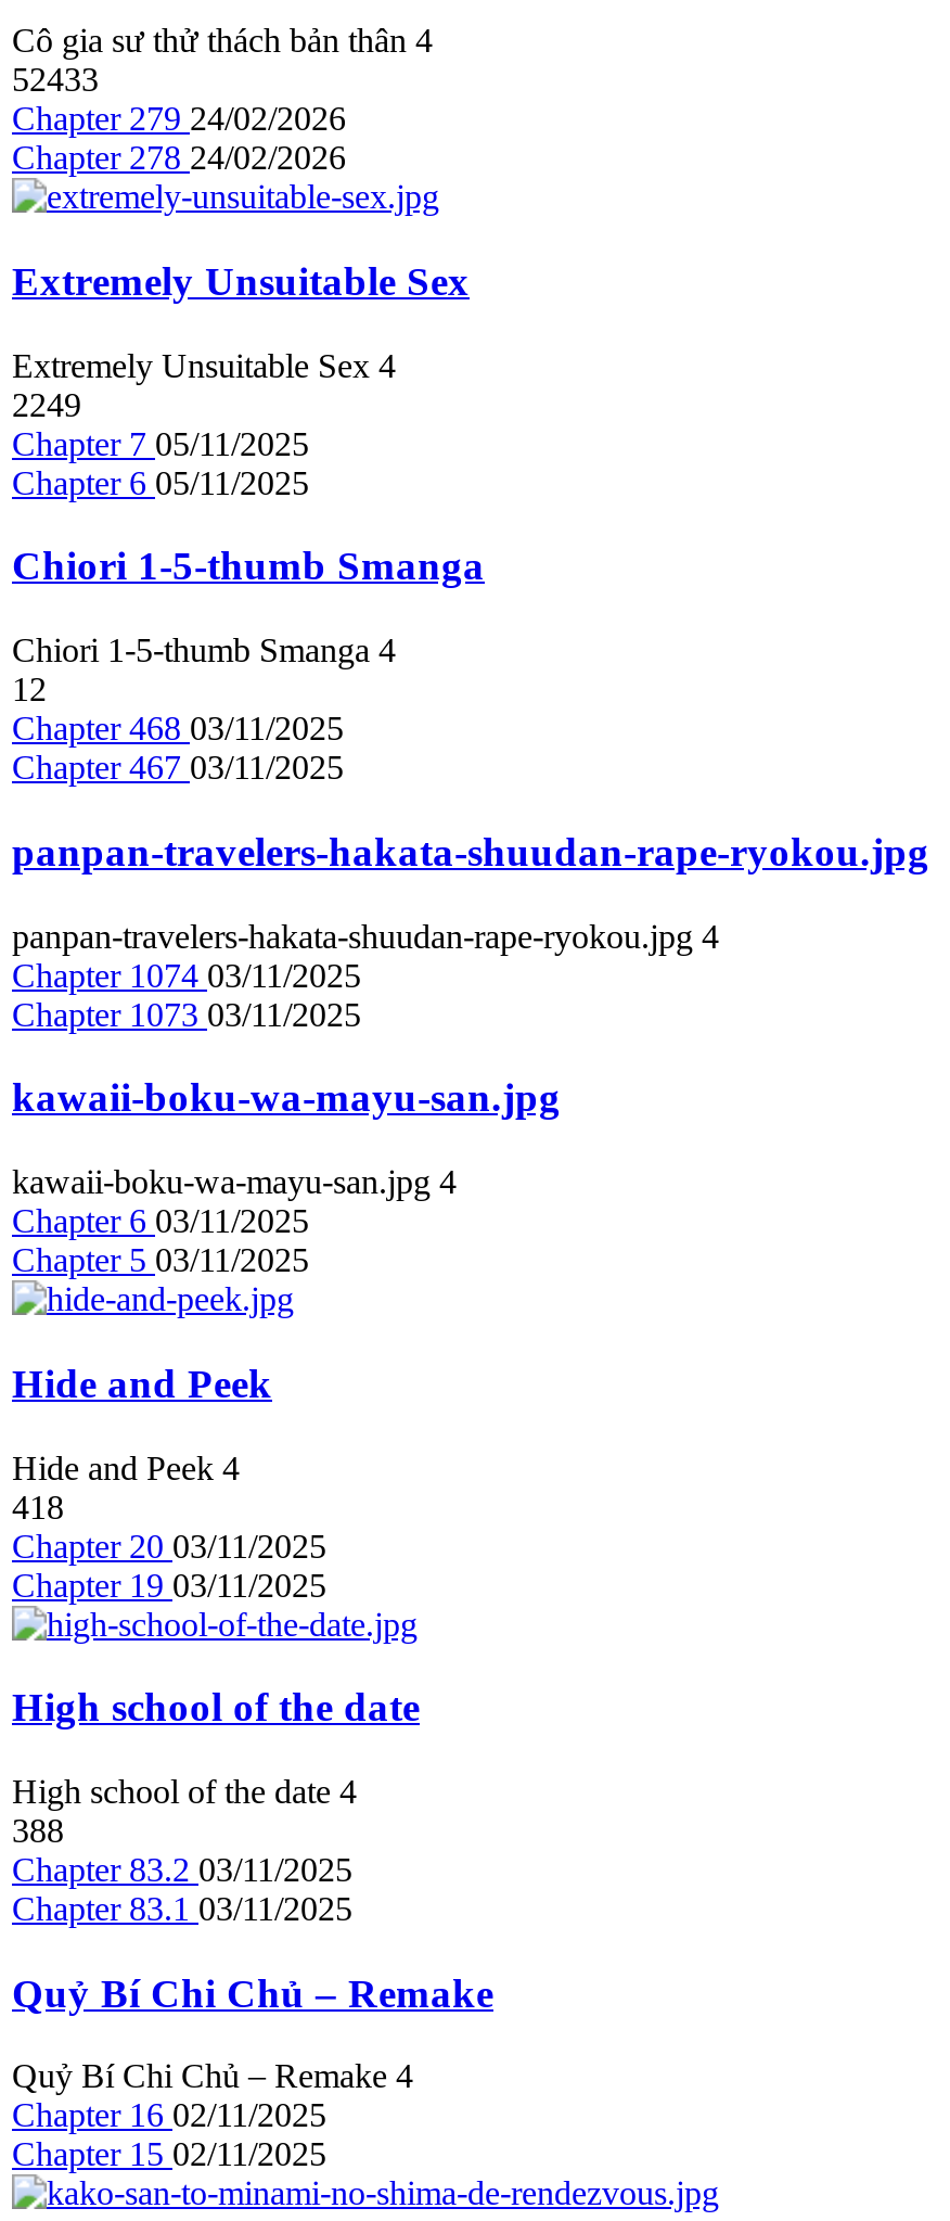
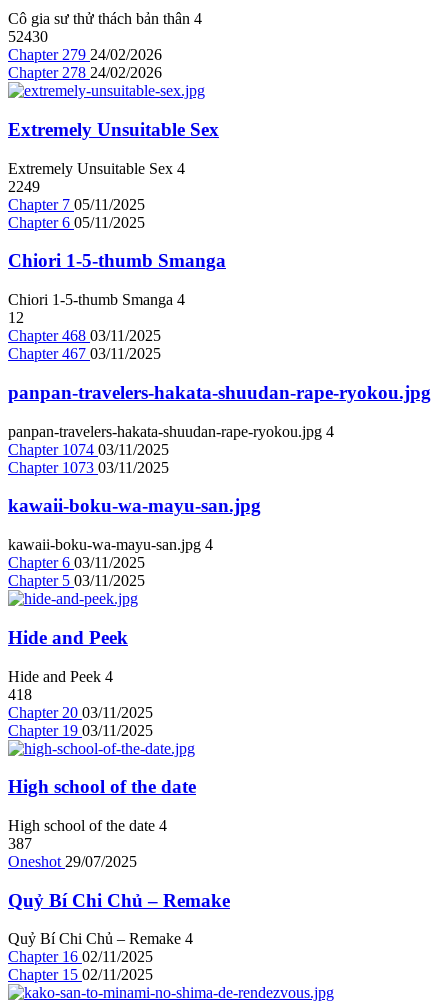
[12,61,99,98] 52433 -> [8,28,48,45] 52430
[12,1812,352,1927] 388 | Chapter 83.2 03/11/2025 | Chapter 83.1 03/11/2025 -> [8,835,137,870] 387 | Oneshot 29/07/2025

